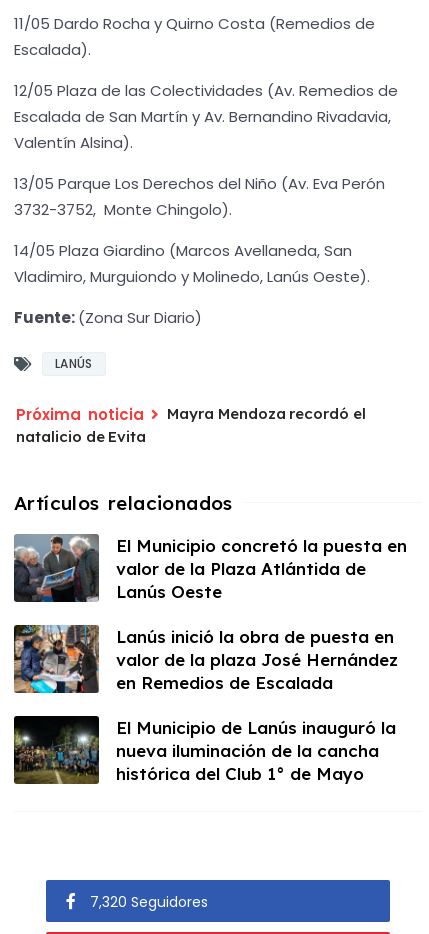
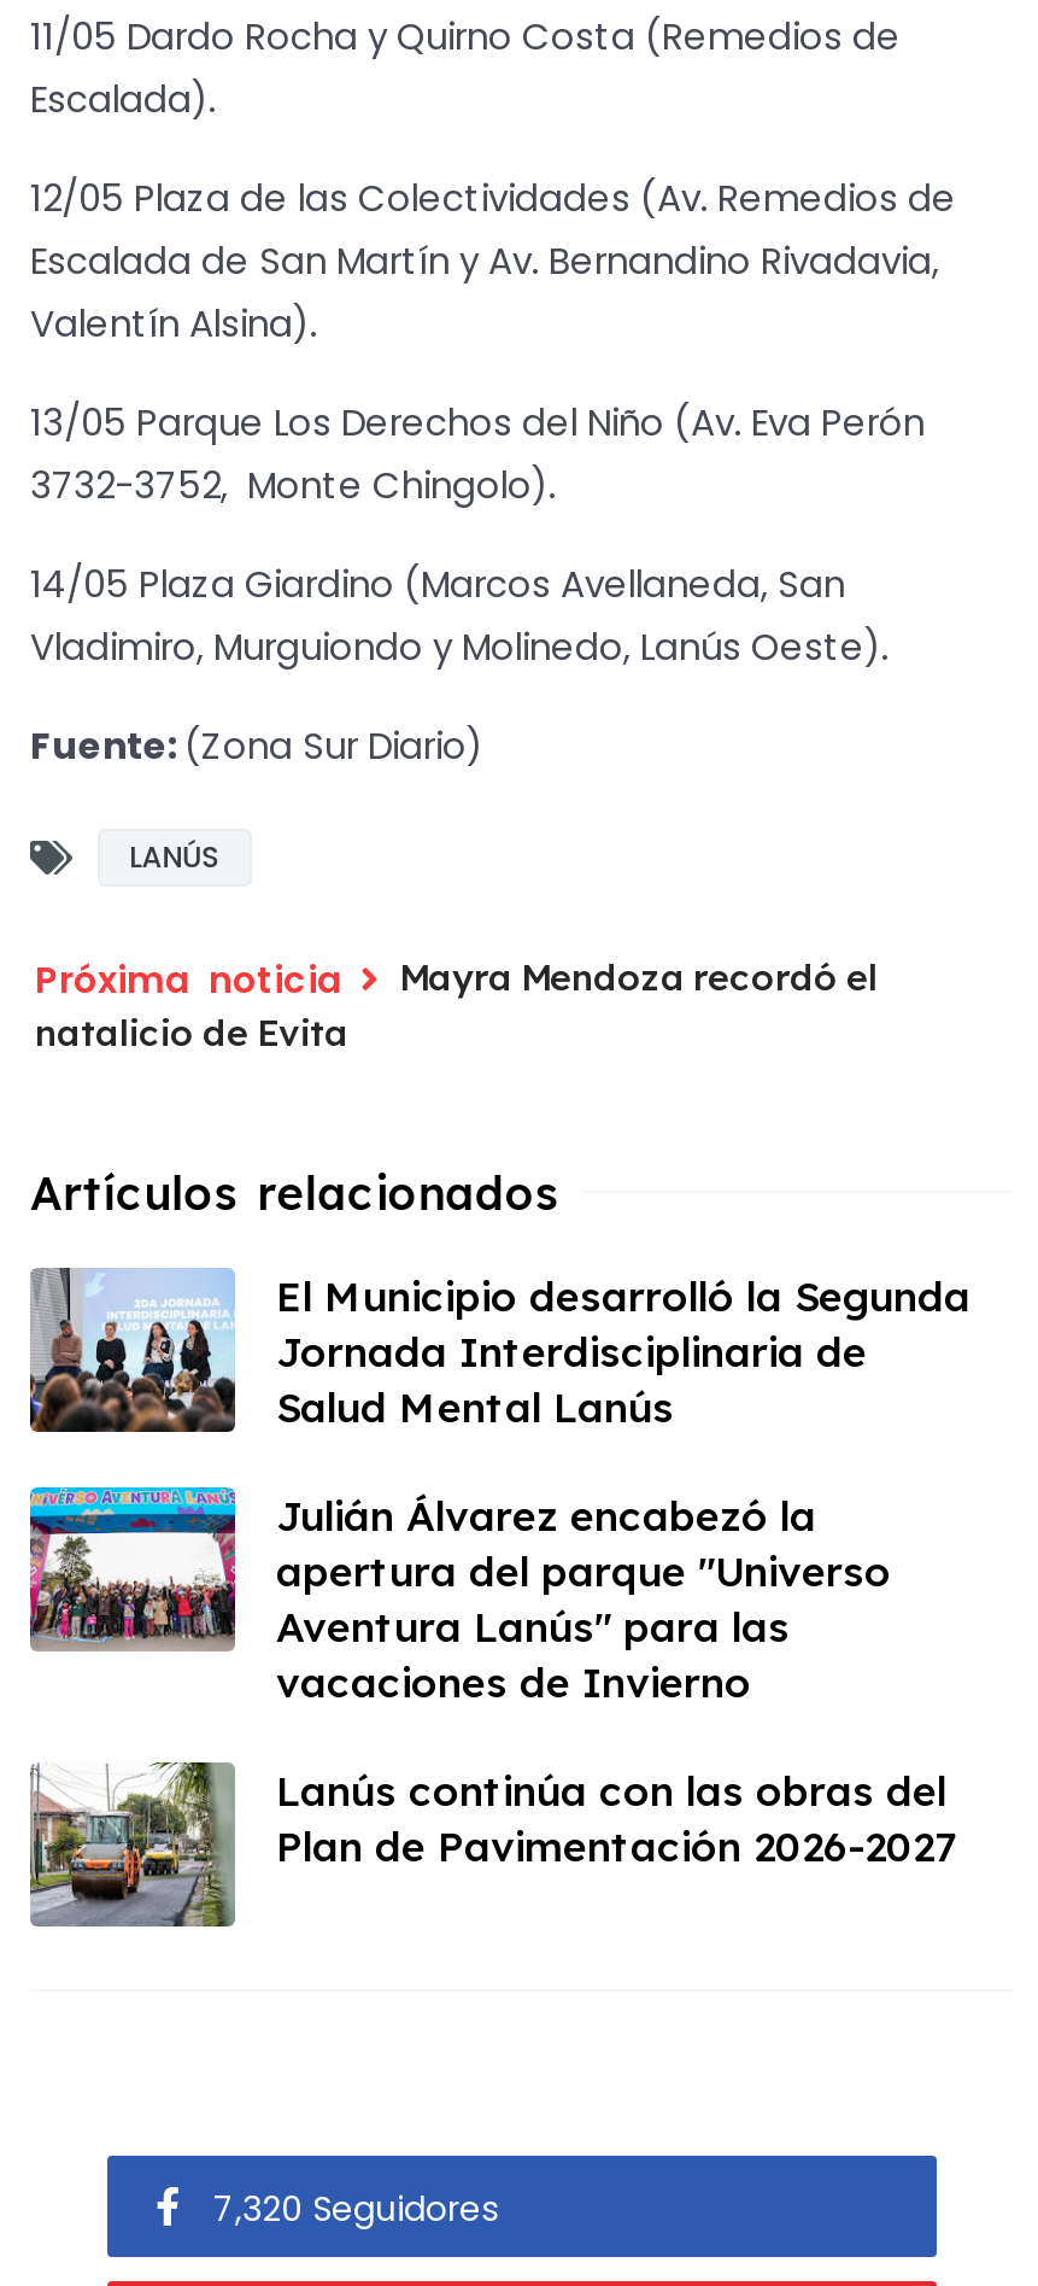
[13,533,407,603] [image] | El Municipio concretó la puesta en | valor de la Plaza Atlántida de | Lanús Oeste -> [28,1268,970,1434] [image] | El Municipio desarrolló la Segunda | Jornada Interdisciplinaria de | Salud Mental Lanús
[13,624,398,694] [image] | Lanús inició la obra de puesta en | valor de la plaza José Hernández | en Remedios de Escalada -> [28,1485,891,1707] [image] | Julián Álvarez encabezó la | apertura del parque "Universo | Aventura Lanús" para las | vacaciones de Invierno
[13,715,396,785] [image] | El Municipio de Lanús inauguró la | nueva iluminación de la cancha | histórica del Club 1° de Mayo -> [28,1760,956,1929] [image] | Lanús continúa con las obras del | Plan de Pavimentación 2026-2027

